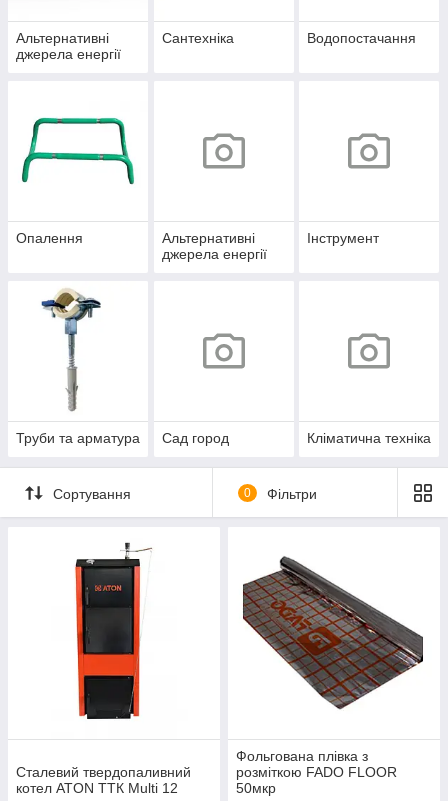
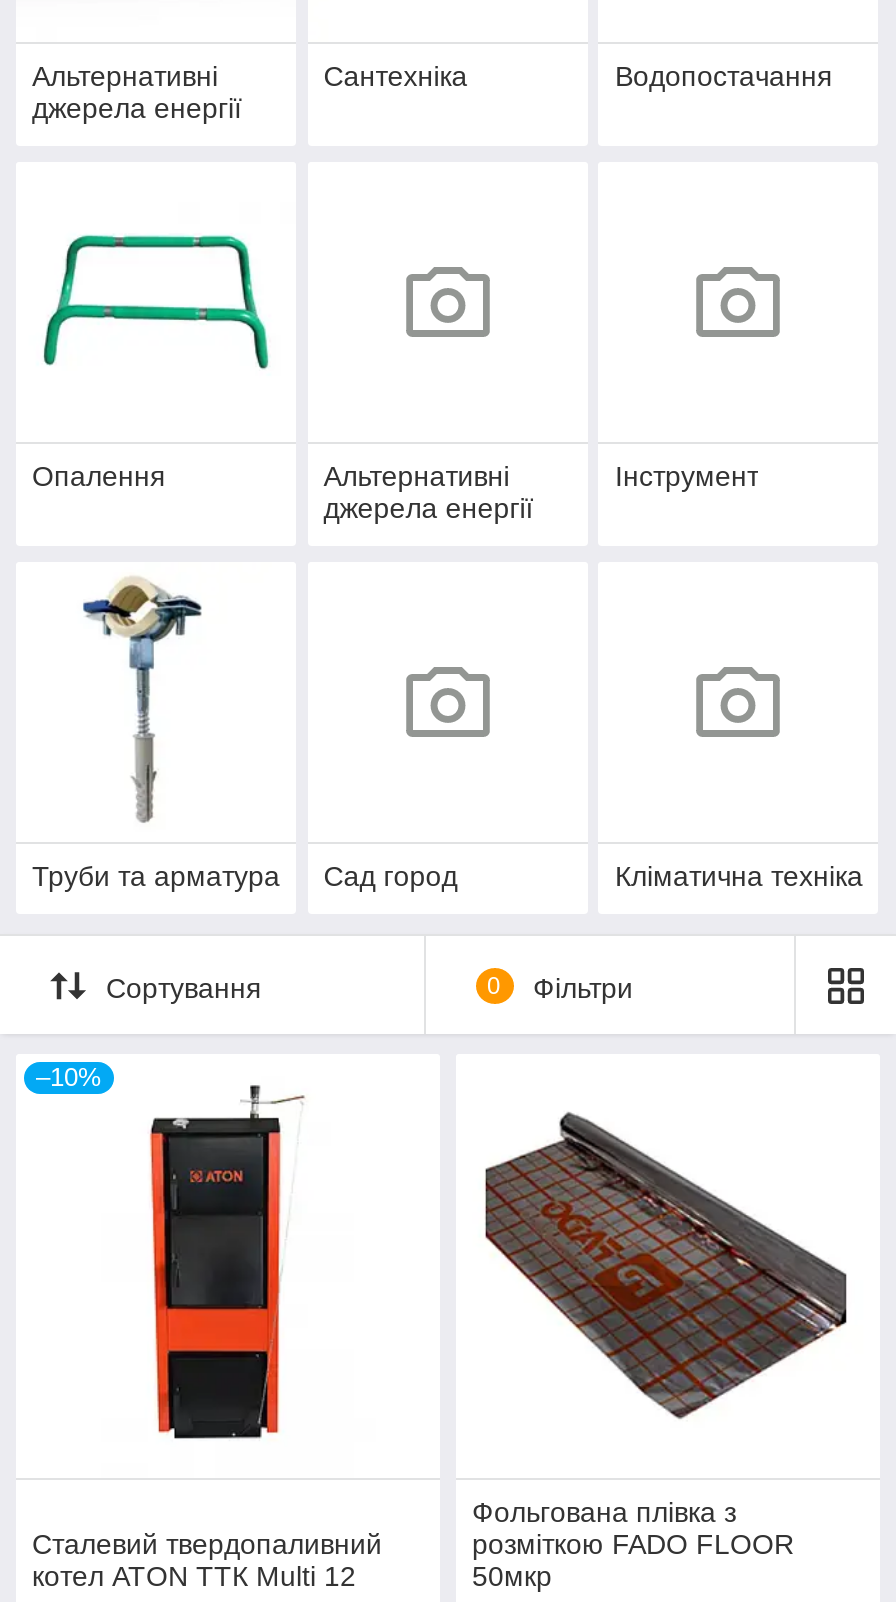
none -> [36,1063,102,1093] –10%

